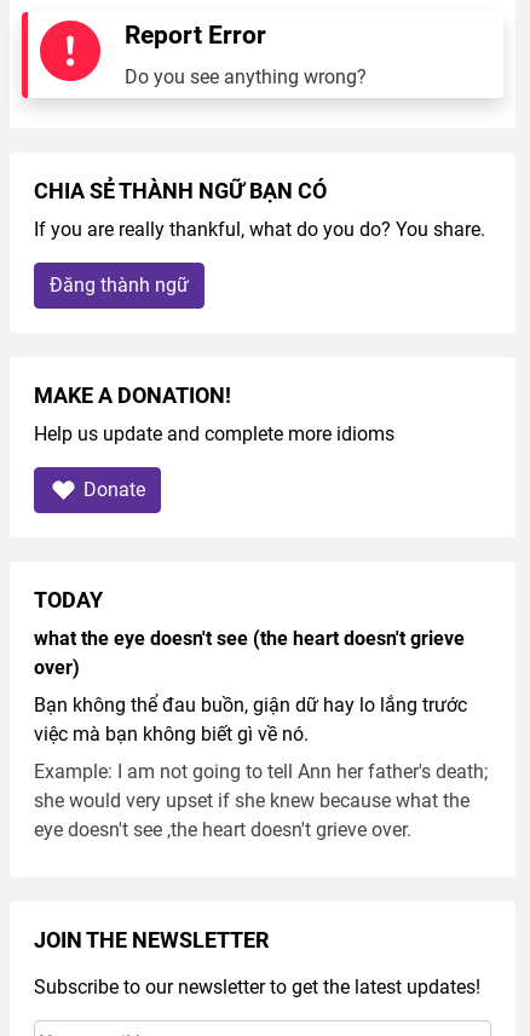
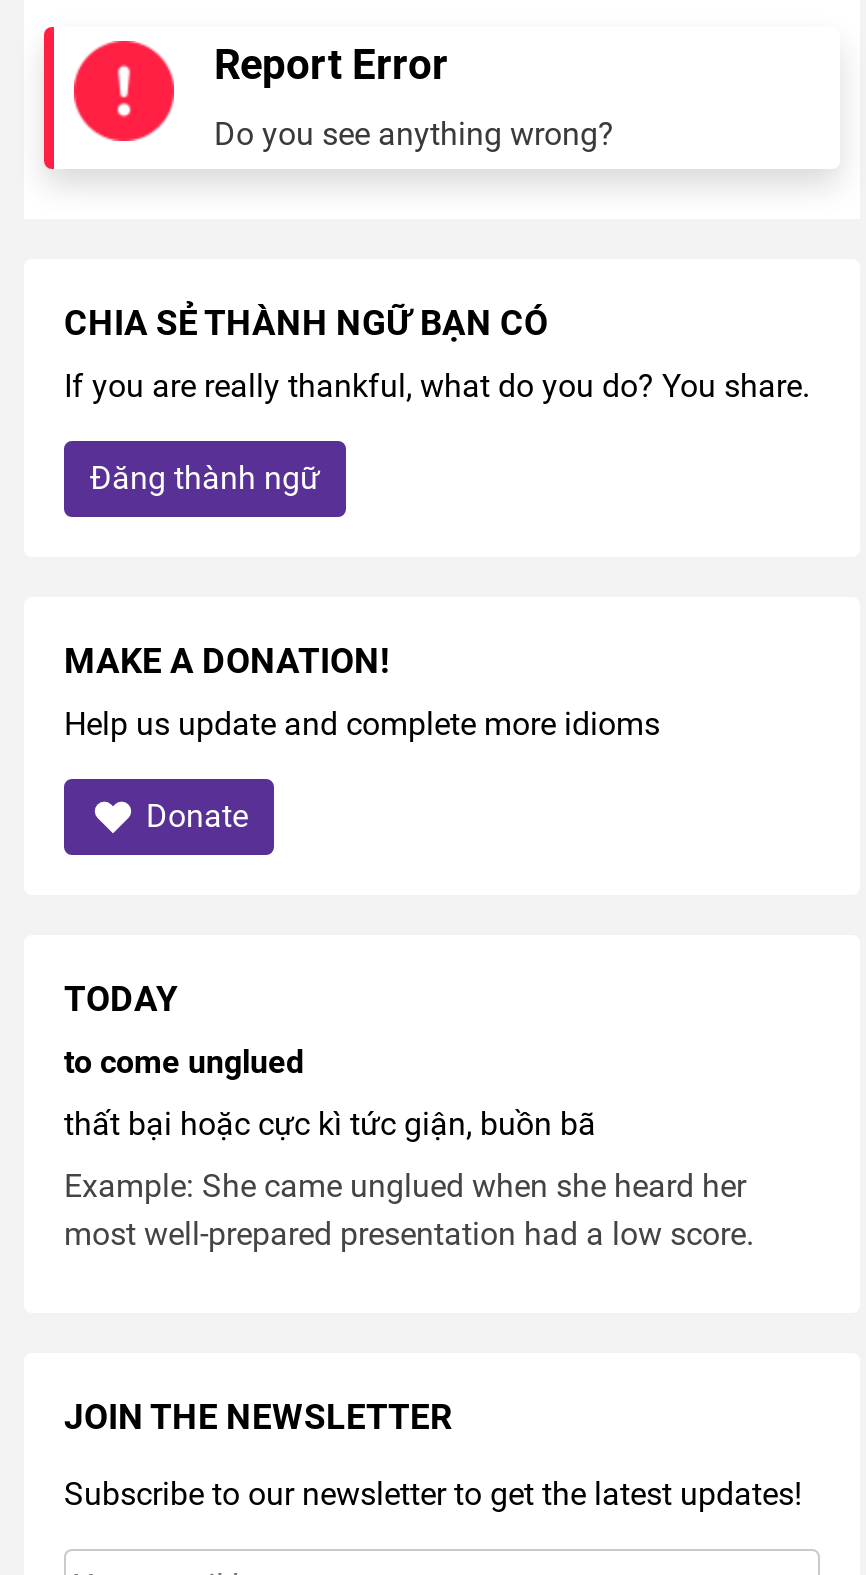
[34,627,465,679] what the eye doesn't see (the heart doesn't grieve | over) -> [64,1043,304,1081] to come unglued
[34,693,467,746] Bạn không thể đau buồn, giận dữ hay lo lắng trước | việc mà bạn không biết gì về nó. -> [64,1105,596,1143] thất bại hoặc cực kì tức giận, buồn bã
[34,760,488,841] Example: I am not going to tell Ann her father's death; | she would very upset if she knew because what the | eye doesn't see ,the heart doesn't grieve over. -> [64,1167,762,1253] Example: She came unglued when she heard her | most well-prepared presentation had a low score.

